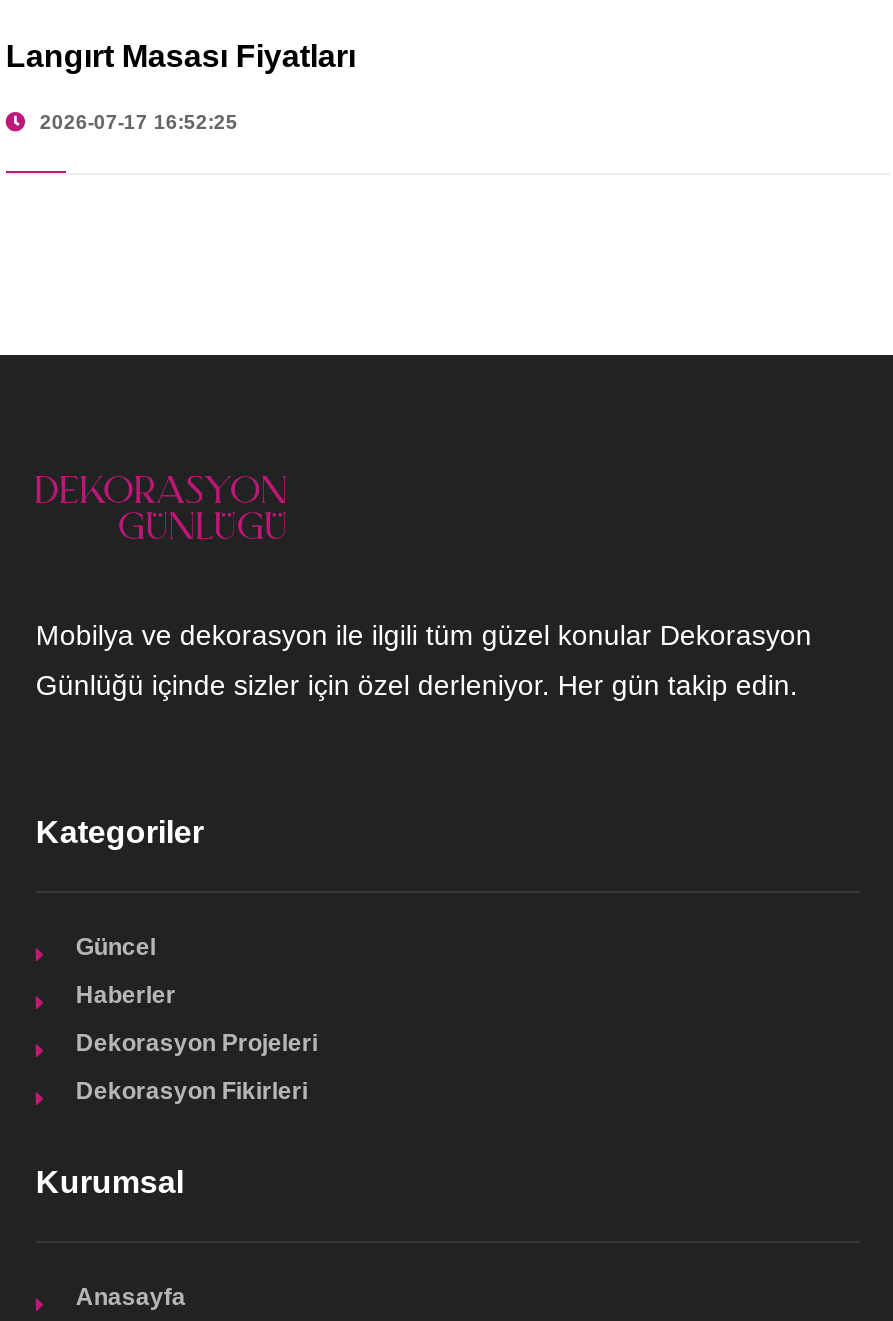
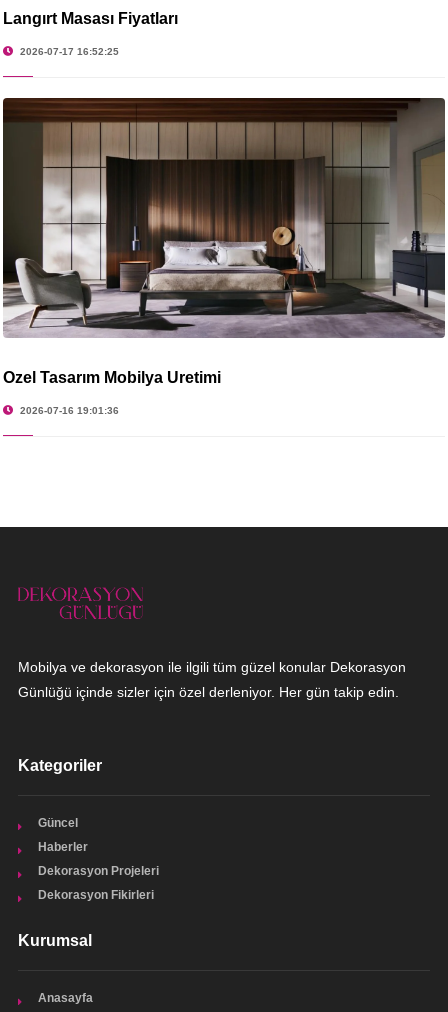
none -> [3,97,445,416] [image] | Özel Tasarım Mobilya Üretimi | 2026-07-16 19:01:36

